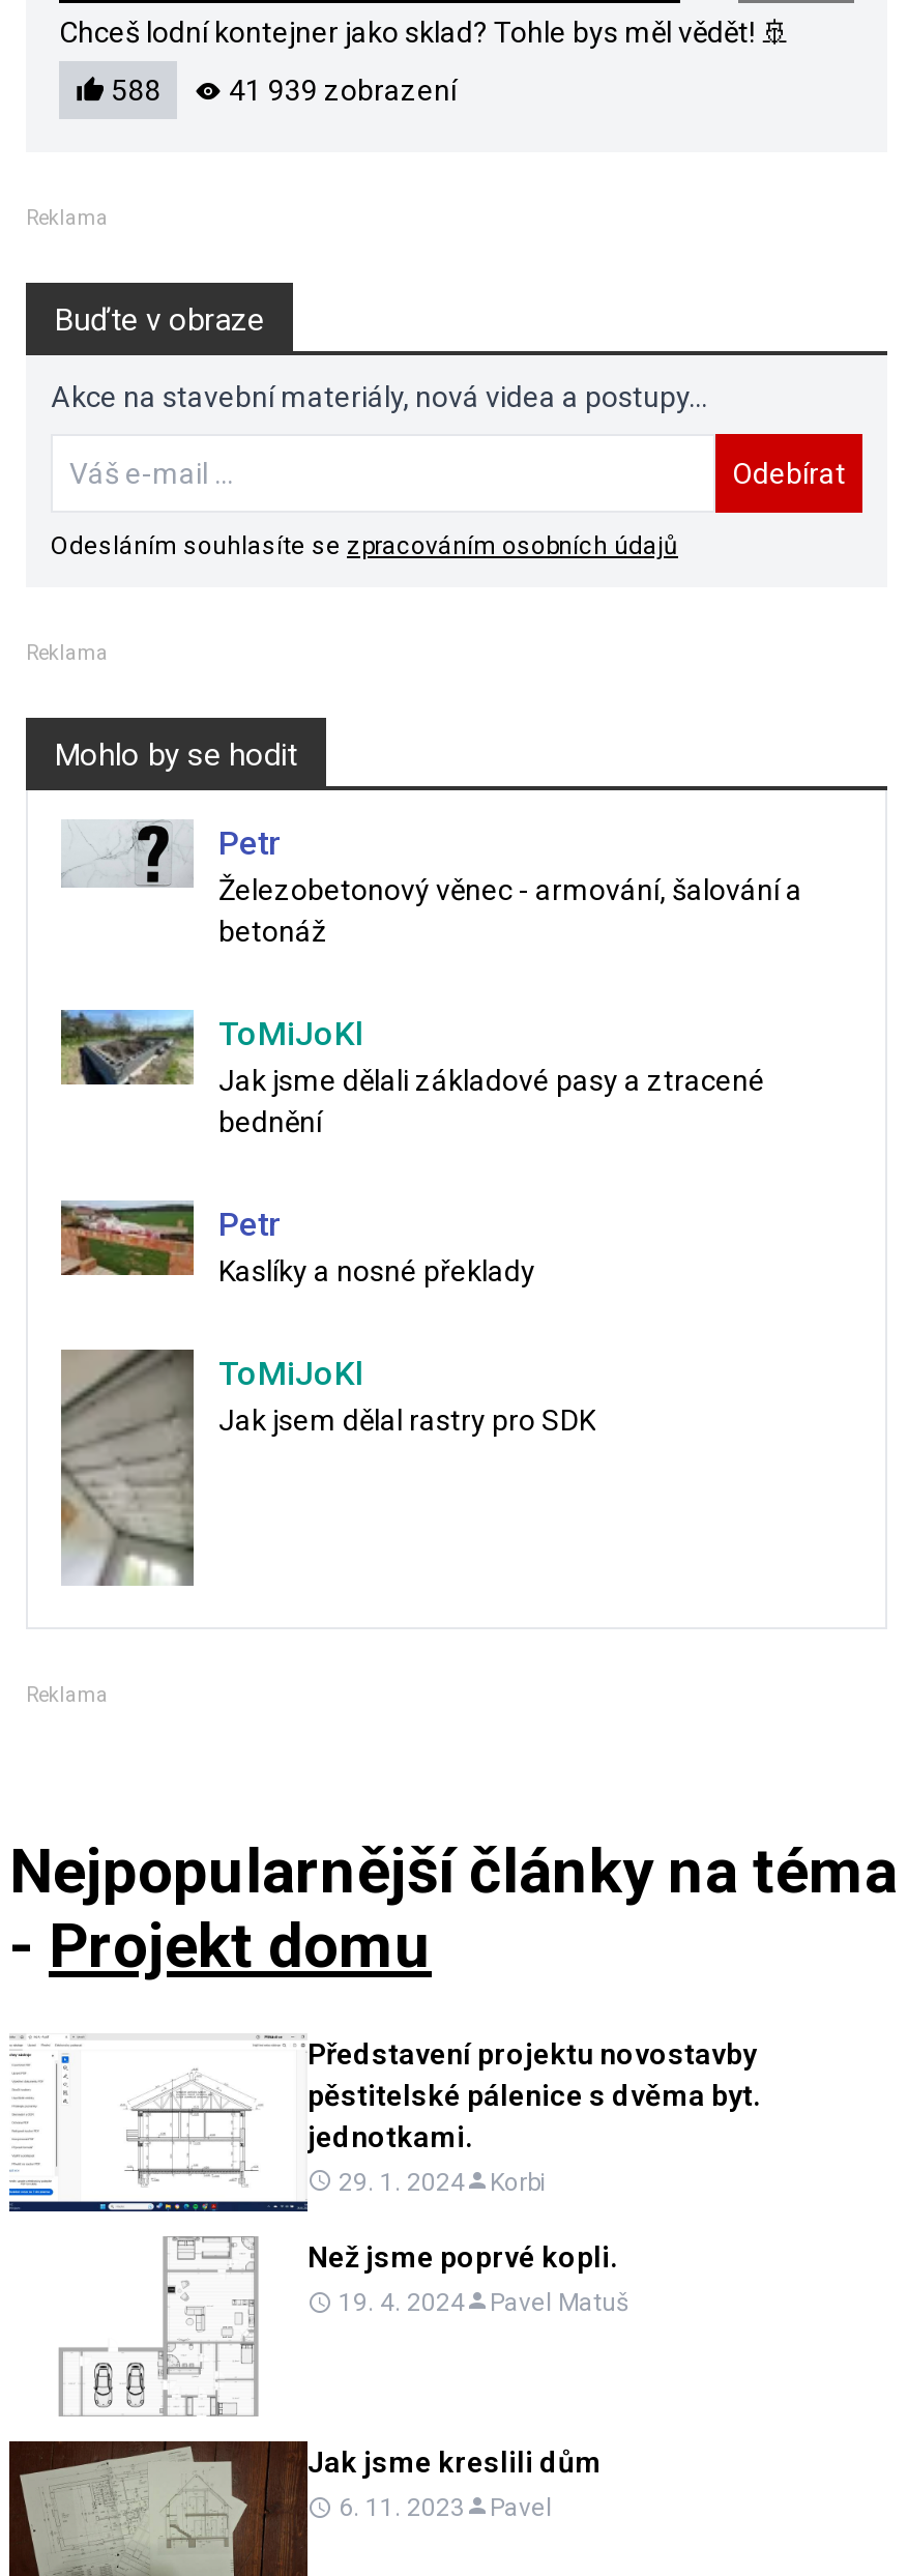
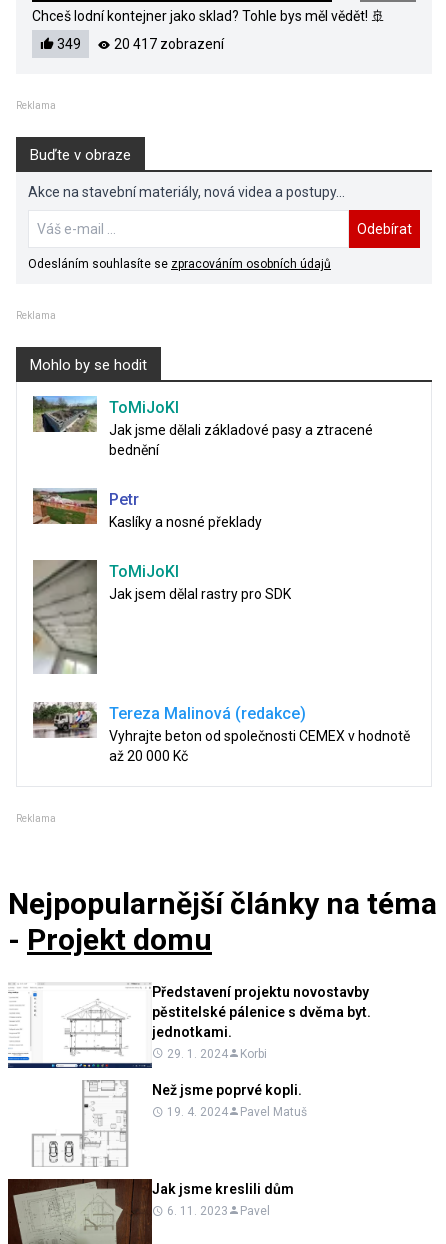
[105,74,160,107] 588 -> [54,36,81,52] 349
[223,74,457,107] 41 939 zobrazení -> [111,36,224,52] 20 417 zobrazení
[63,819,802,948] [image] | Petr | Železobetonový věnec - armování, šalování a | betonáž -> none
moved [59,1008,765,1437] -> [32,395,373,602]: [image] | ToMiJoKl | Jak jsme dělali základové pasy a ztracené | bednění | Petr | Kaslíky a nosné překlady | ToMiJoKl | Jak jsem dělal rastry pro SDK
moved [59,1348,198,1590] -> [32,559,99,676]: [image]
none -> [33,701,410,763] [image] | Tereza Malinová (redakce) | Vyhrajte beton od společnosti CEMEX v hodnotě | až 20 000 Kč

